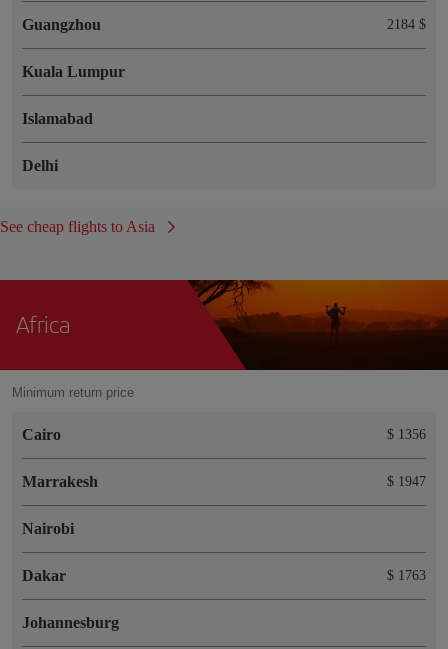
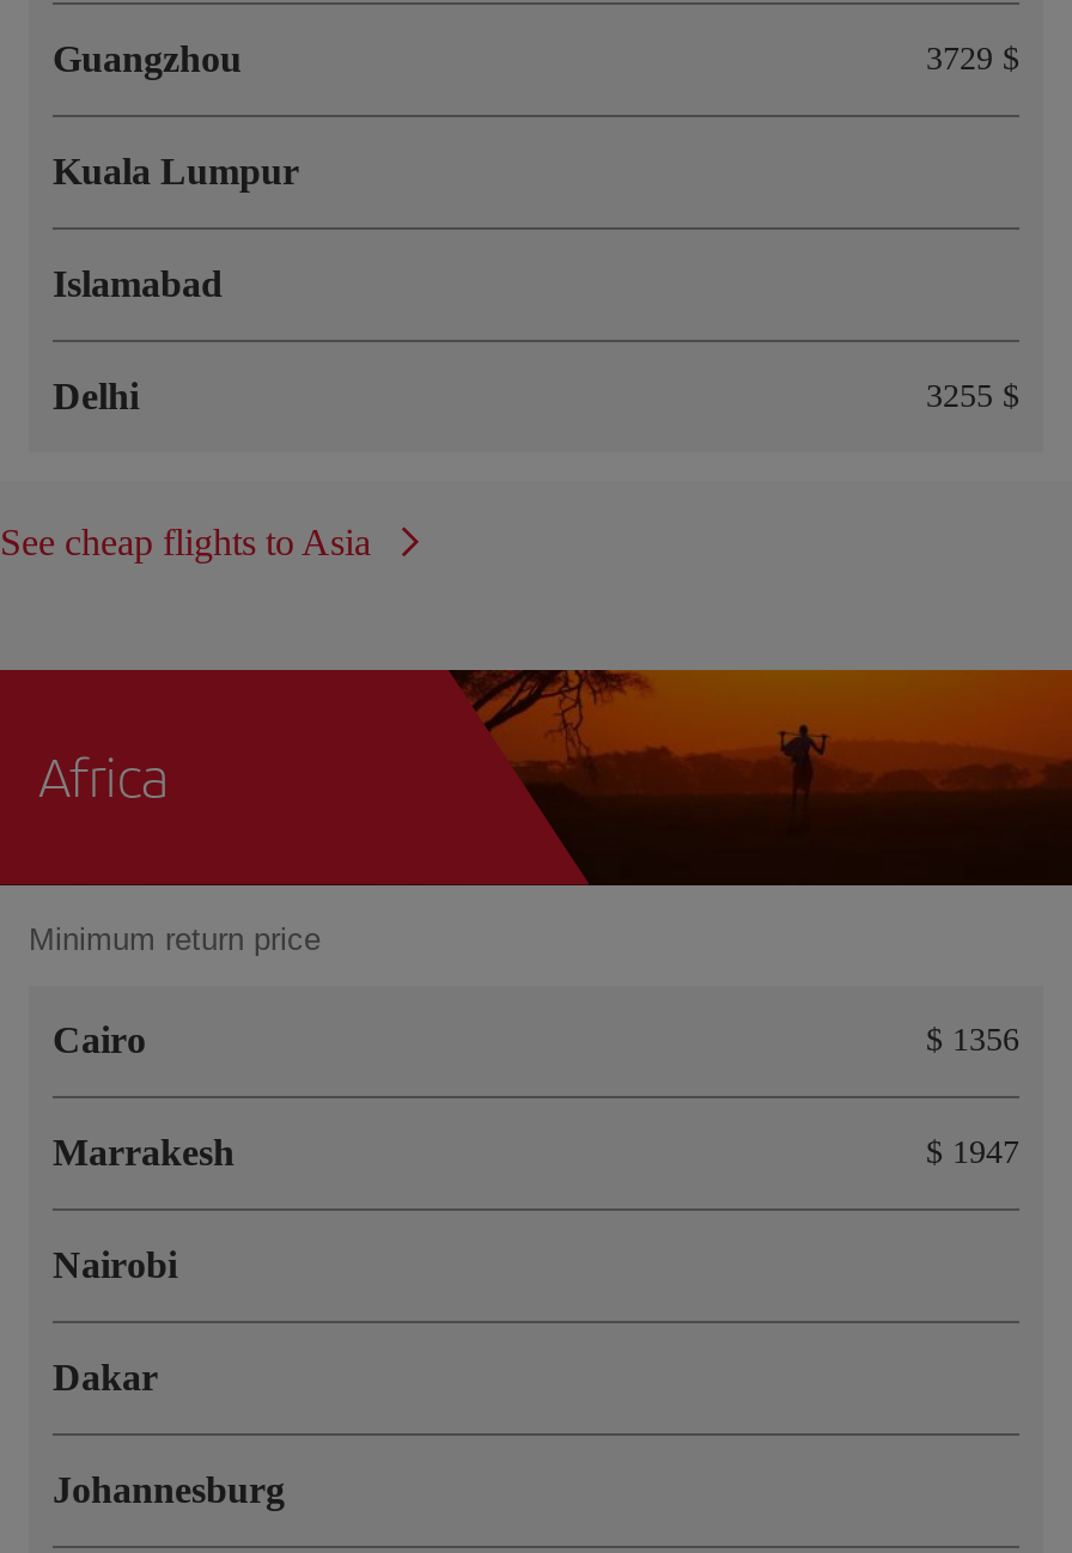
[387,17,426,32] 2184 $ -> [926,40,1019,76] 3729 $
none -> [926,378,1019,413] 3255 $
[387,568,426,583] $ 1763 -> none

